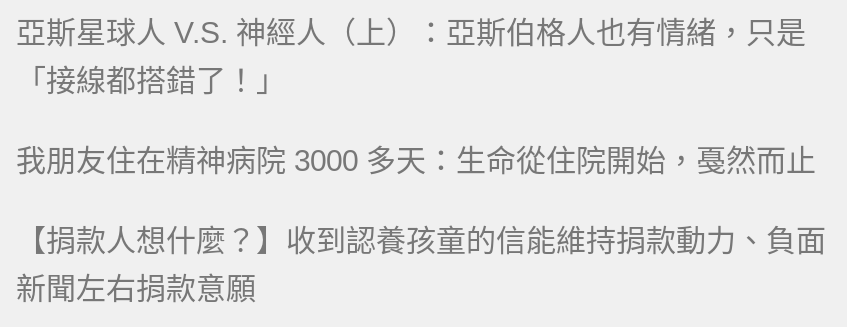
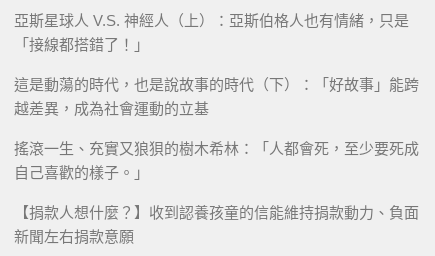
[16,143,816,177] 我朋友住在精神病院 3000 多天：生命從住院開始，戞然而止 -> [14,76,419,181] 這是動蕩的時代，也是說故事的時代（下）：「好故事」能跨 | 越差異，成為社會運動的立基 | 搖滾一生、充實又狼狽的樹木希林：「人都會死，至少要死成 | 自己喜歡的樣子。」

